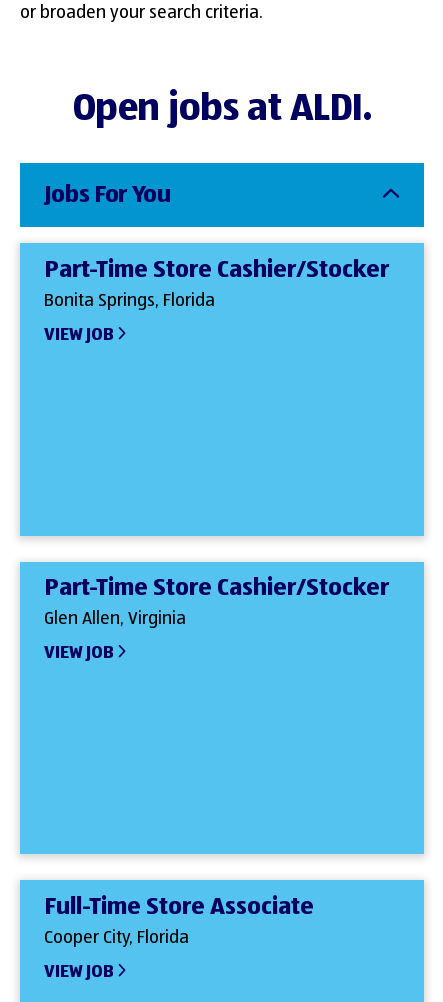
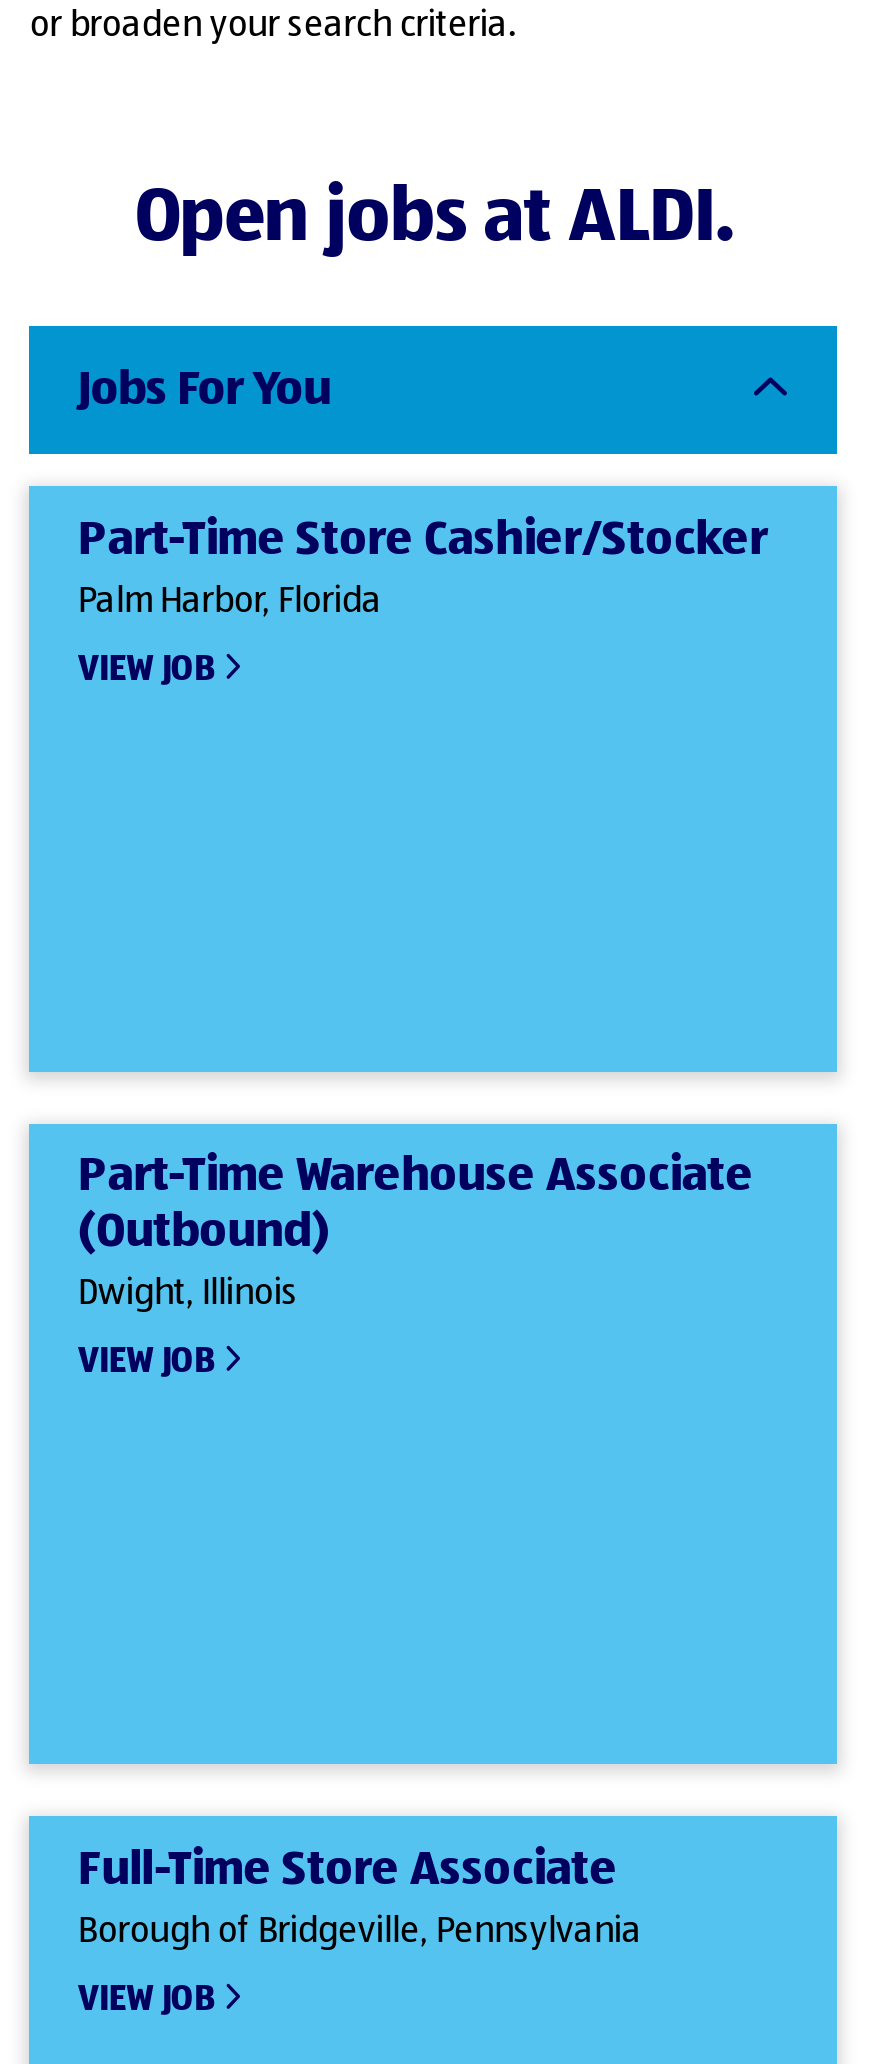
[44,292,215,310] Bonita Springs, Florida -> [78,584,382,620] Palm Harbor, Florida
[44,576,389,628] Part-Time Store Cashier/Stocker | Glen Allen, Virginia -> [78,1153,754,1312] Part-Time Warehouse Associate | (Outbound) | Dwight, Illinois
[44,929,189,947] Cooper City, Florida -> [78,1913,642,1949] Borough of Bridgeville, Pennsylvania

